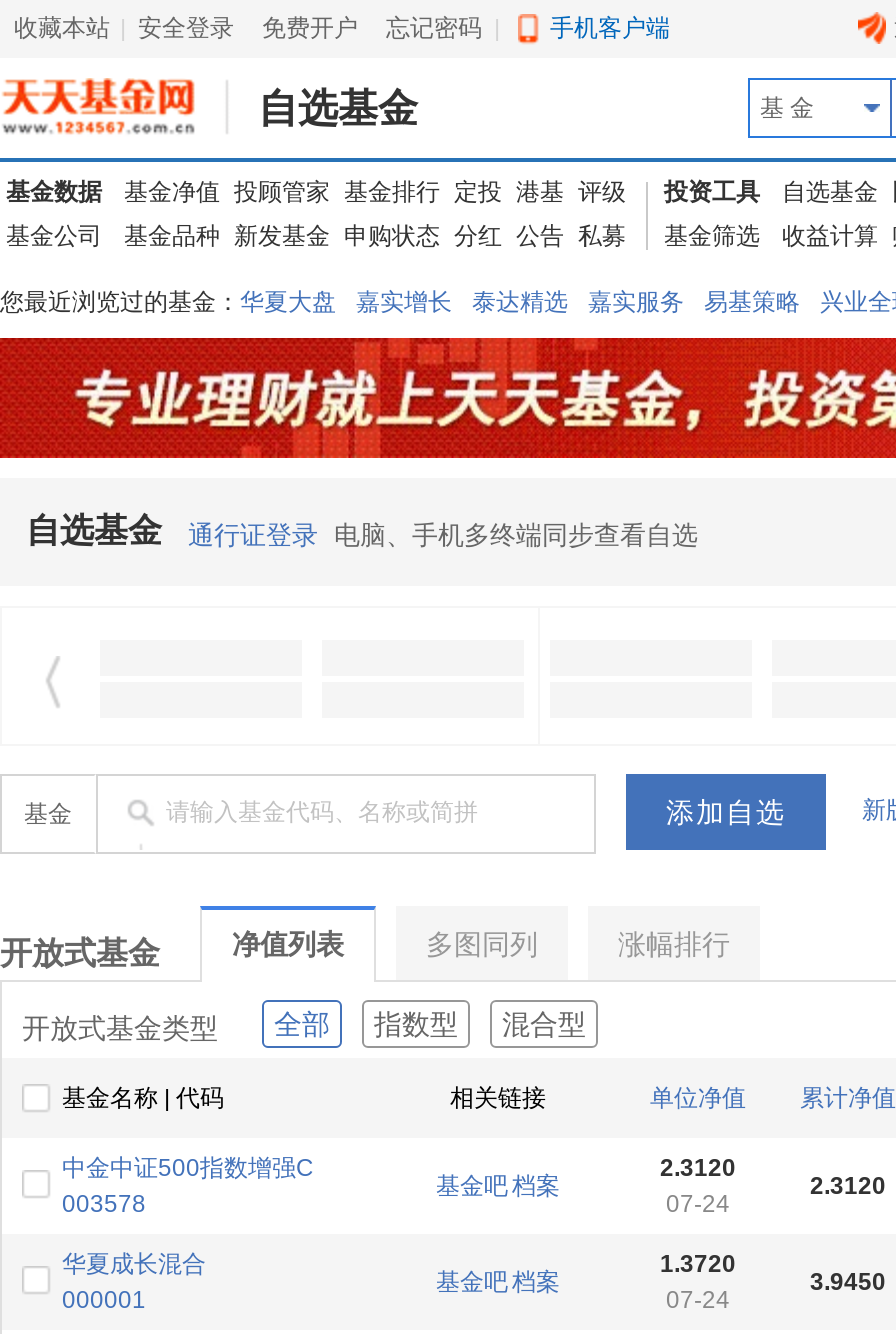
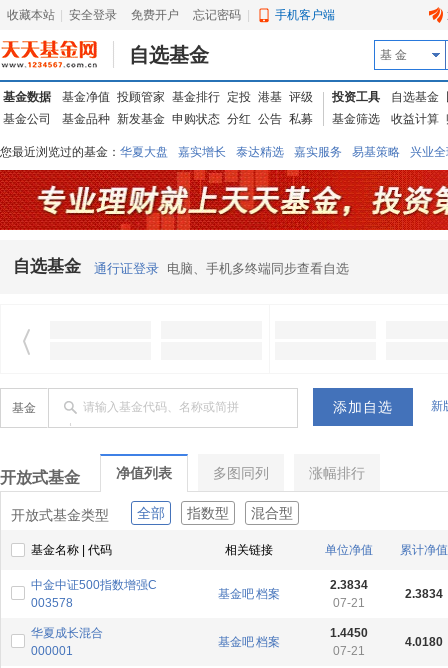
[660,1154,736,1182] 2.3120 -> [330,578,368,592] 2.3834
[810,1172,886,1200] 2.3120 -> [405,587,443,601] 2.3834
[666,1190,730,1218] 07-24 -> [333,596,365,610] 07-21
[660,1250,736,1278] 1.3720 -> [330,626,368,640] 1.4450
[810,1268,886,1296] 3.9450 -> [405,635,443,649] 4.0180
[666,1286,730,1314] 07-24 -> [333,644,365,658] 07-21

